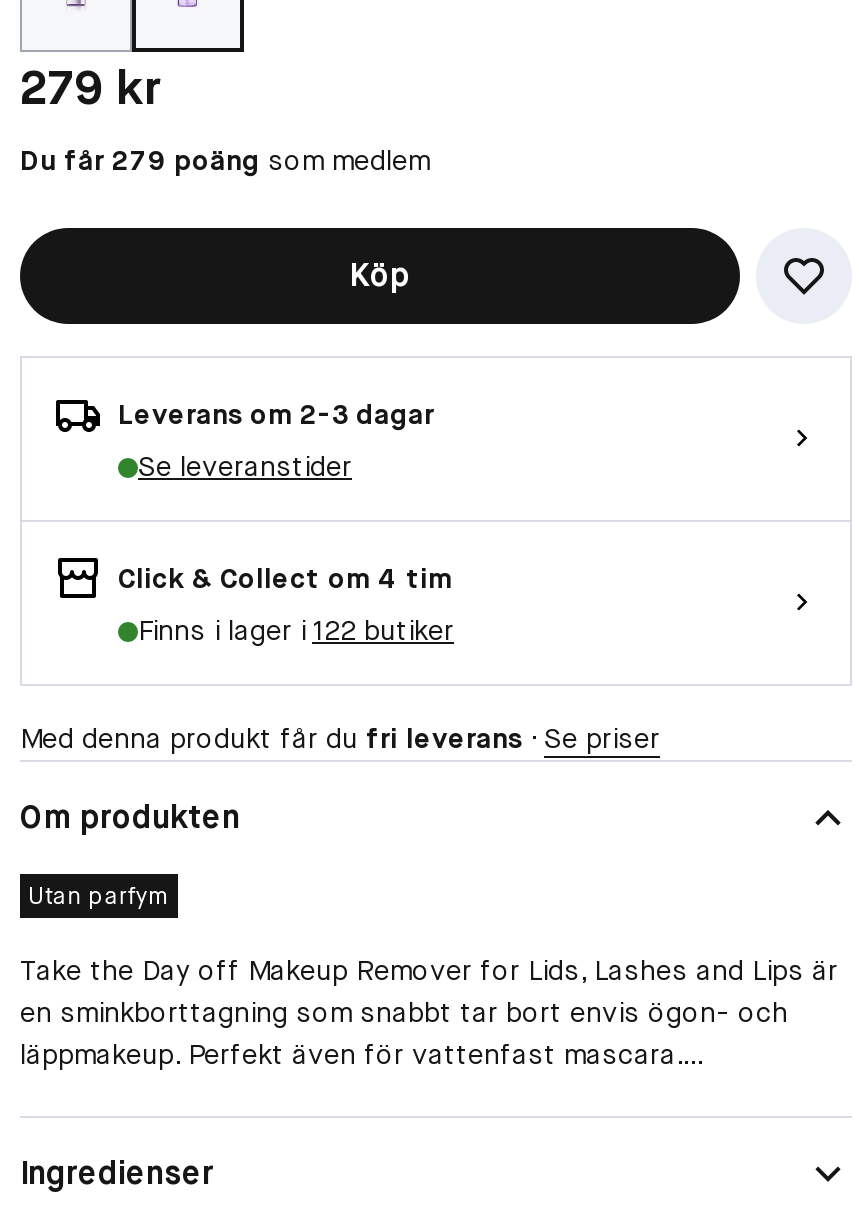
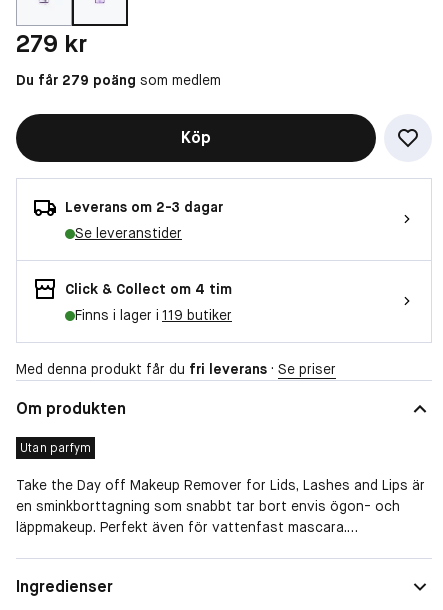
[138,612,454,648] Finns i lager i 122 butiker -> [75,306,232,324] Finns i lager i 119 butiker

